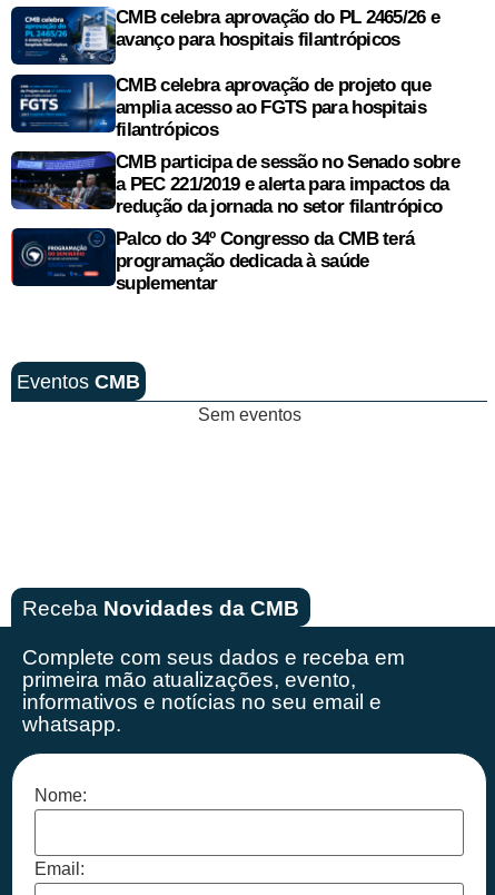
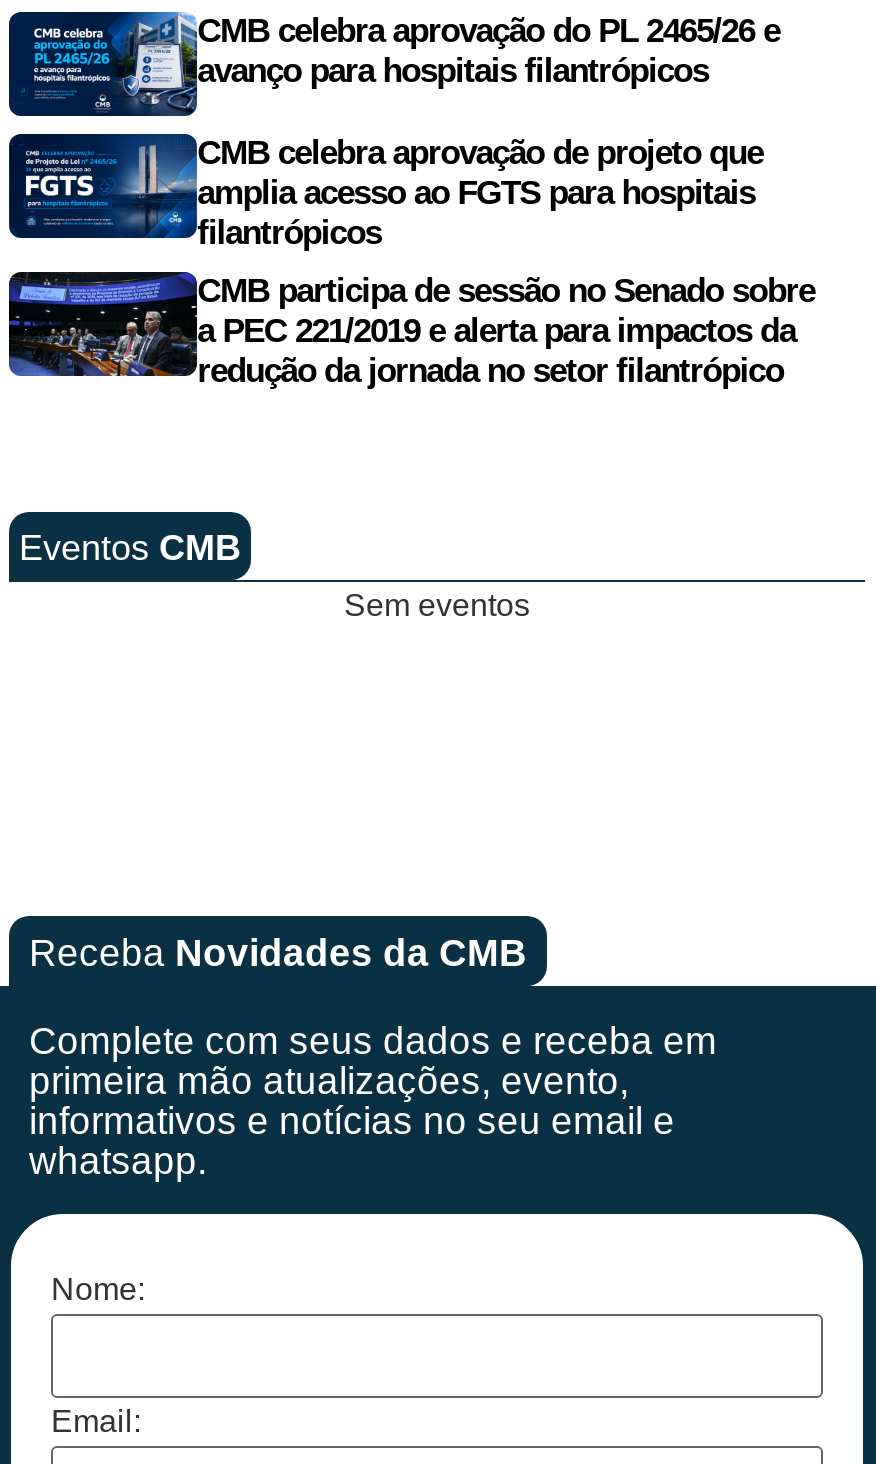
[10,228,414,294] [image] | Palco do 34º Congresso da CMB terá | programação dedicada à saúde | suplementar -> none

